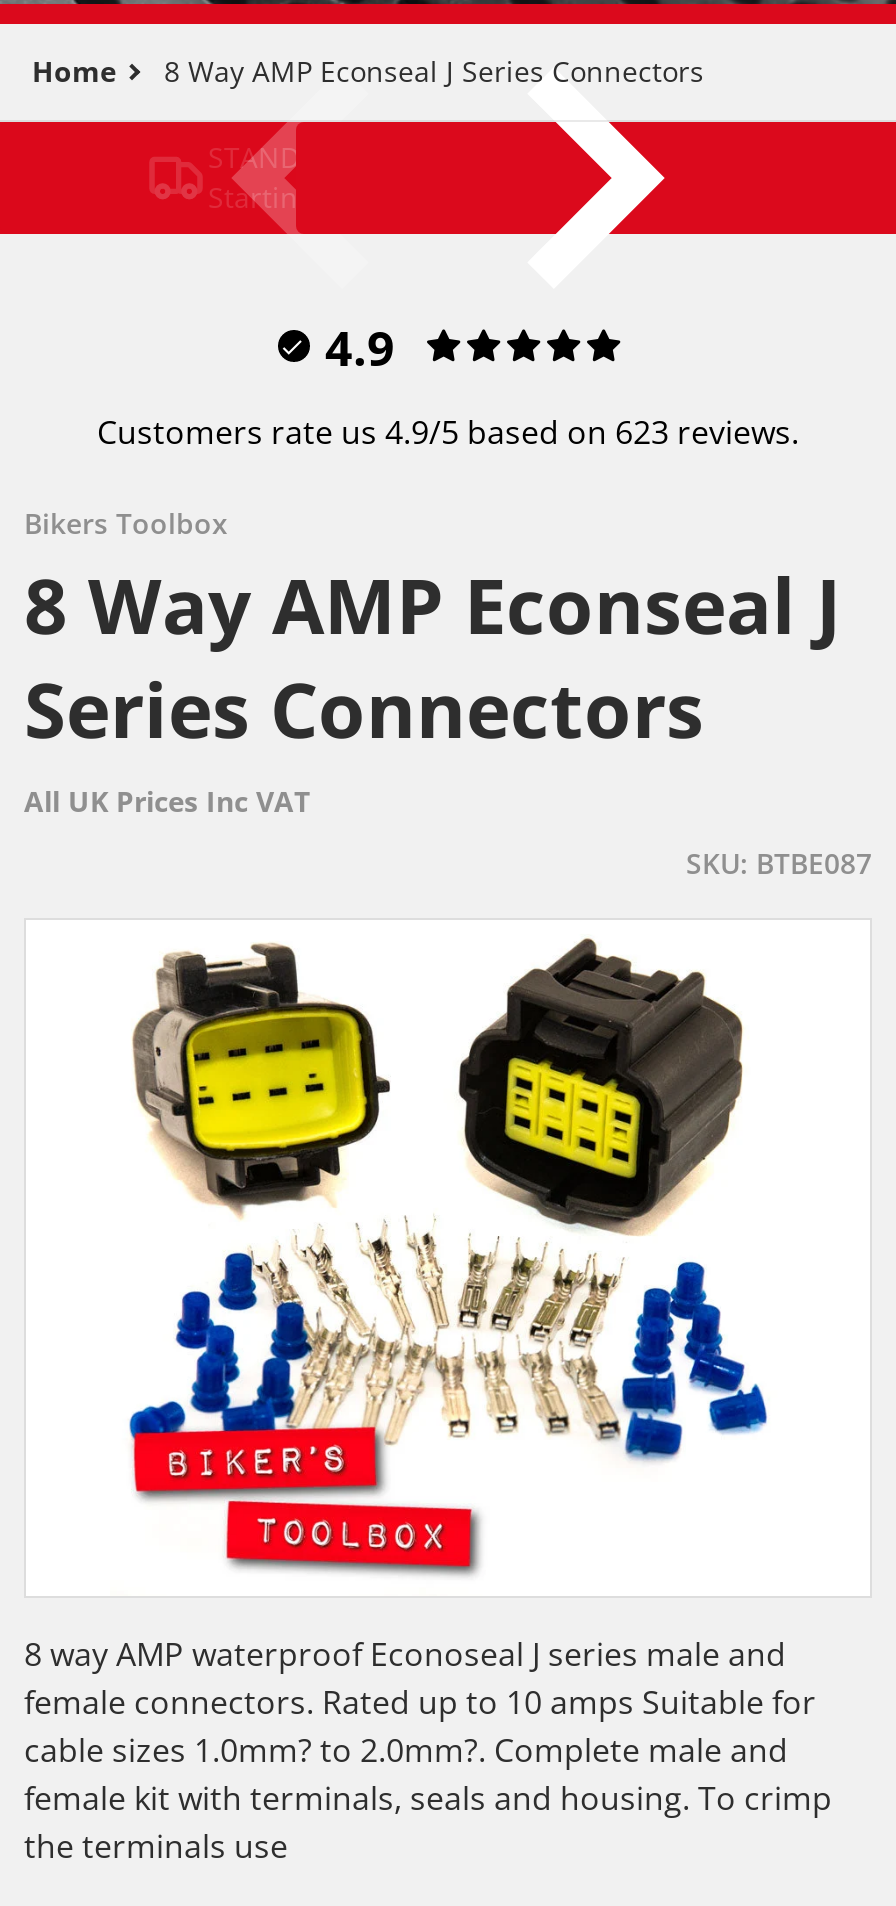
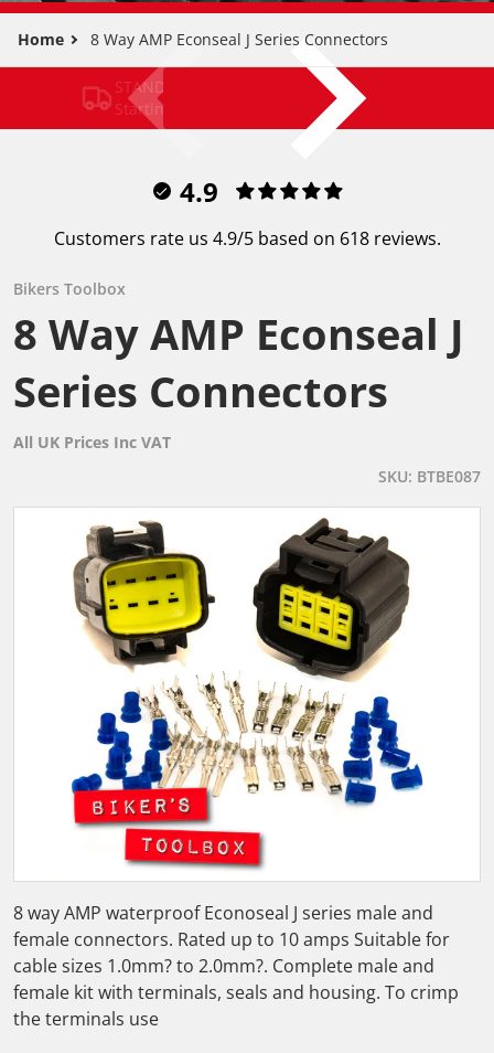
[97,410,799,454] Customers rate us 4.9/5 based on 623 reviews. -> [53,226,441,251] Customers rate us 4.9/5 based on 618 reviews.

